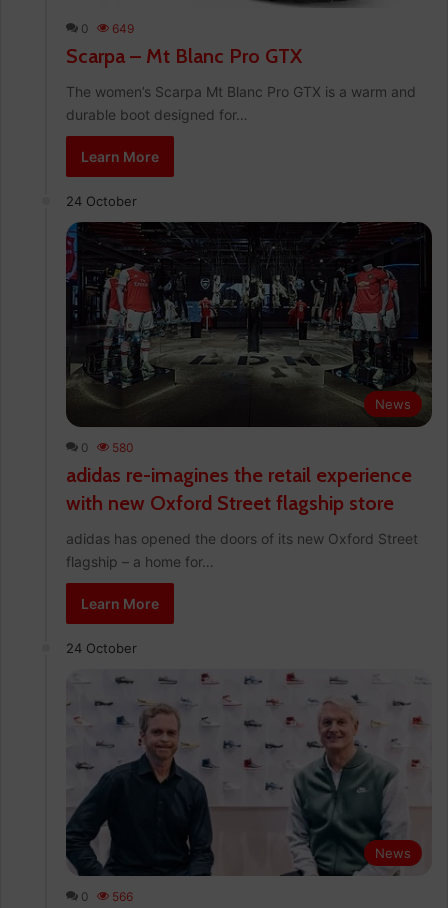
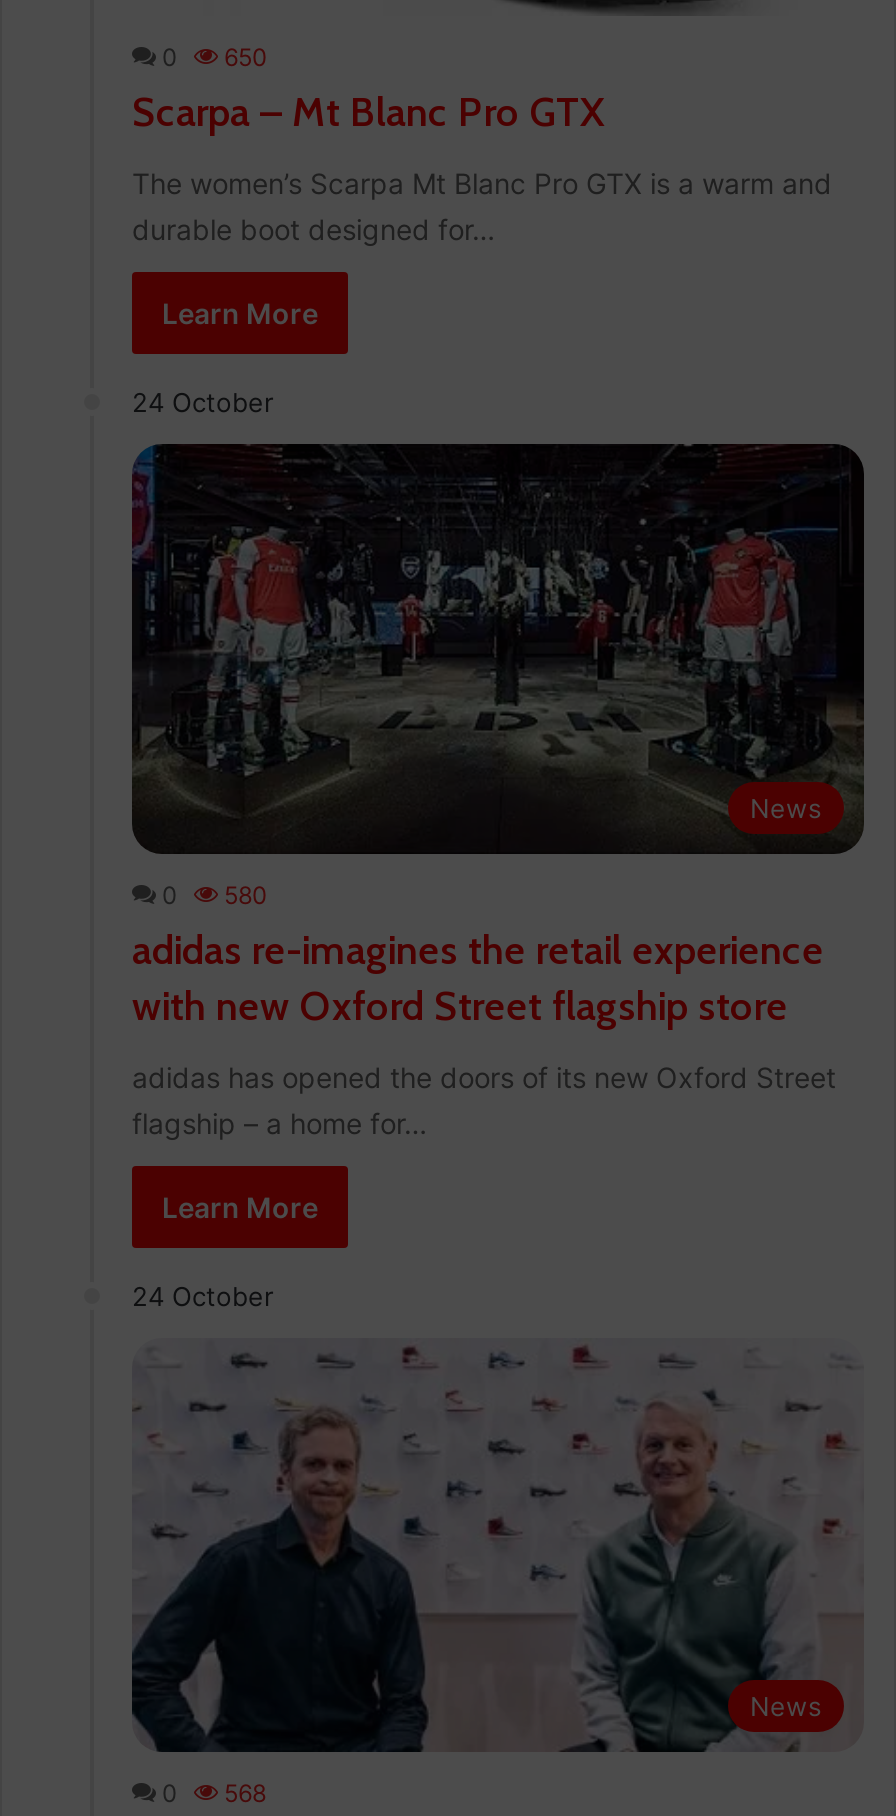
[81,21,134,36] 0 649 -> [162,42,268,72] 0 650
[81,889,133,904] 0 566 -> [162,1778,266,1808] 0 568

